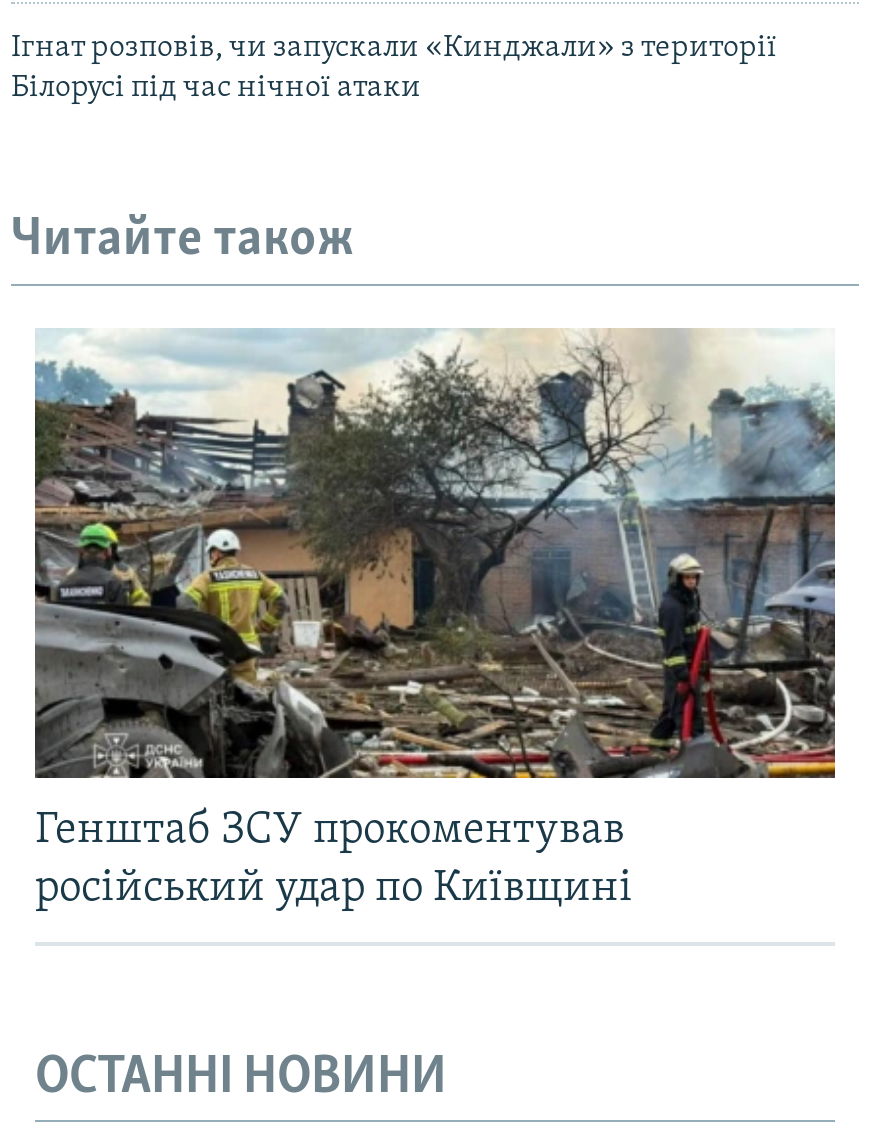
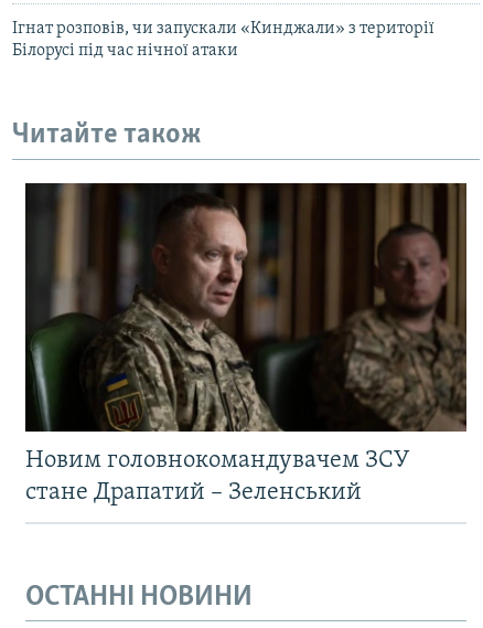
[33,328,837,911] [image] | Генштаб ЗСУ прокоментував | російський удар по Київщині -> [24,182,468,505] [image] | Новим головнокомандувачем ЗСУ | стане Драпатий – Зеленський

